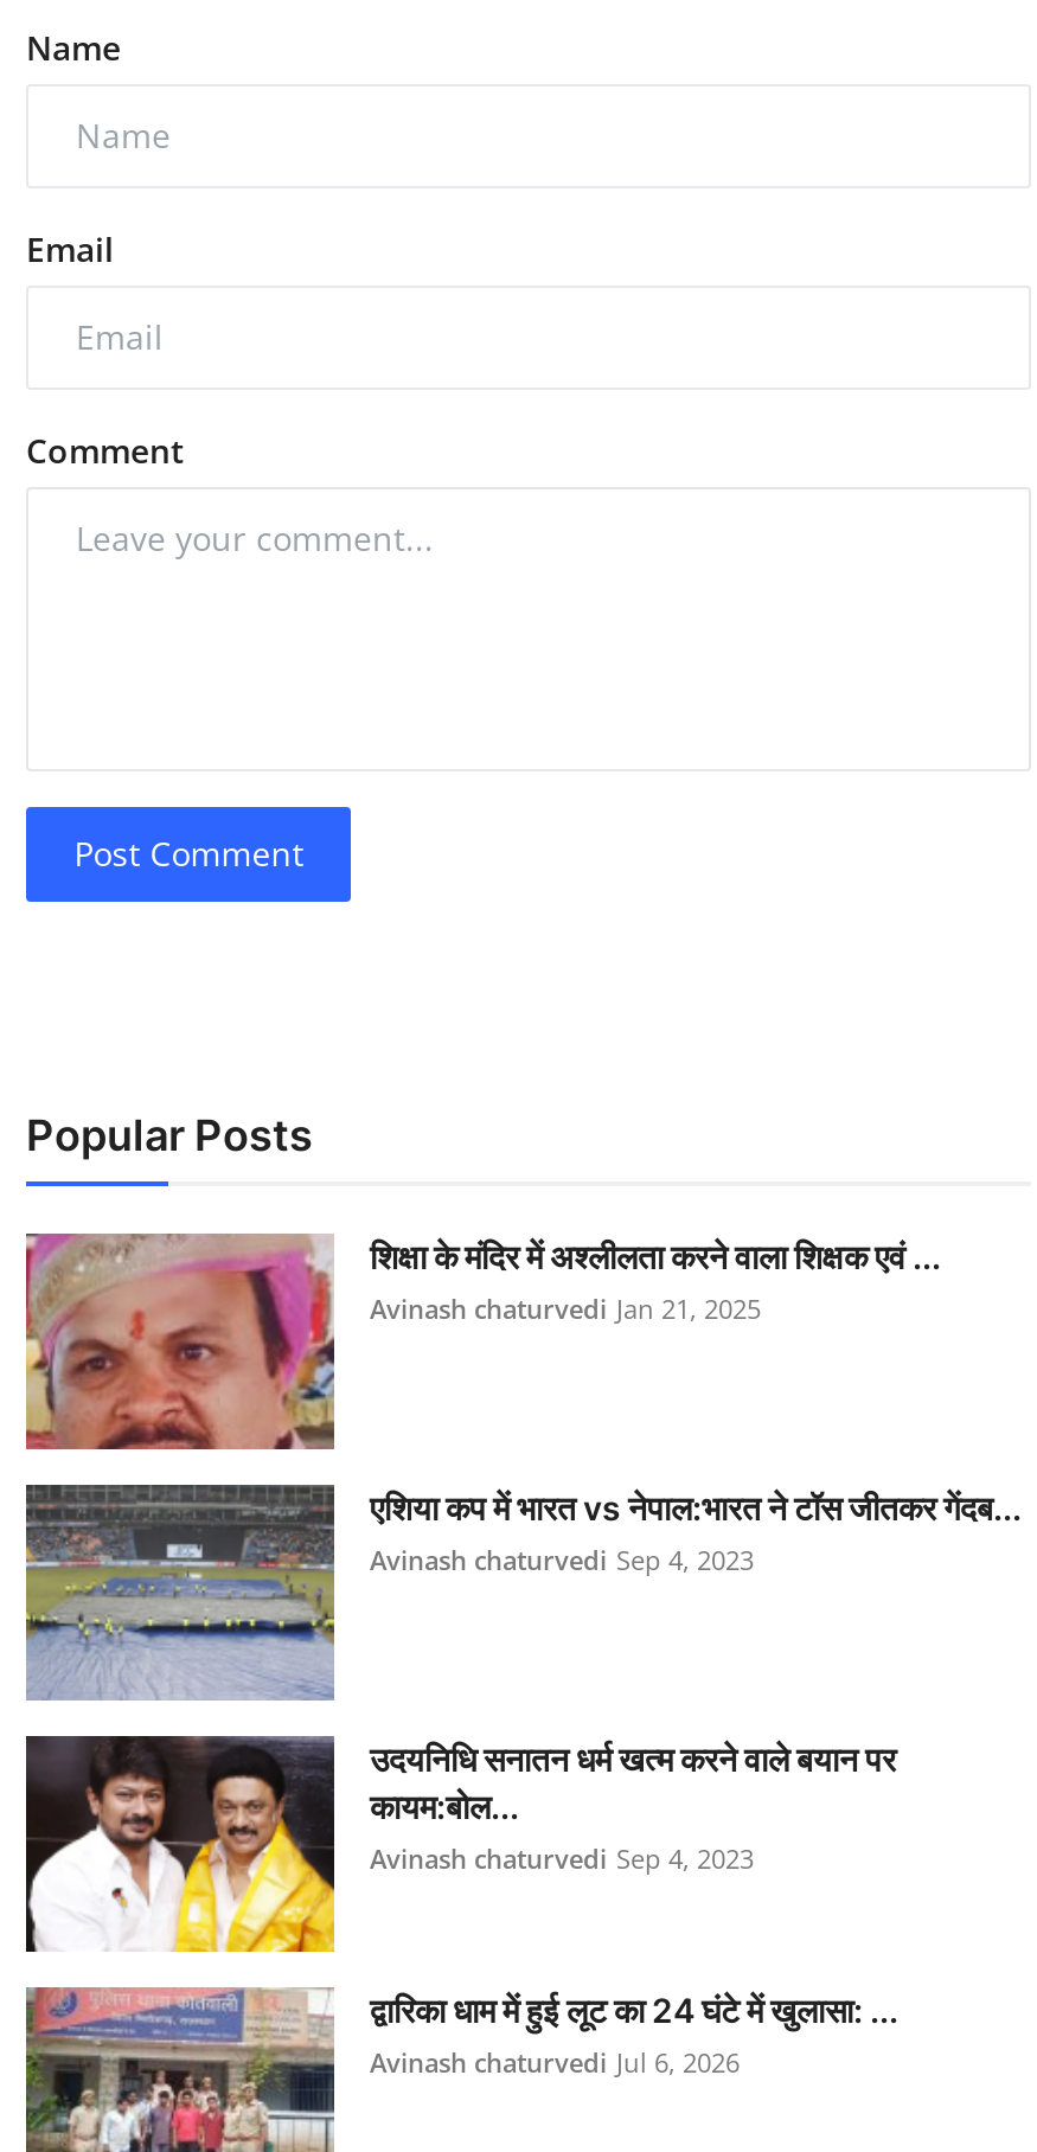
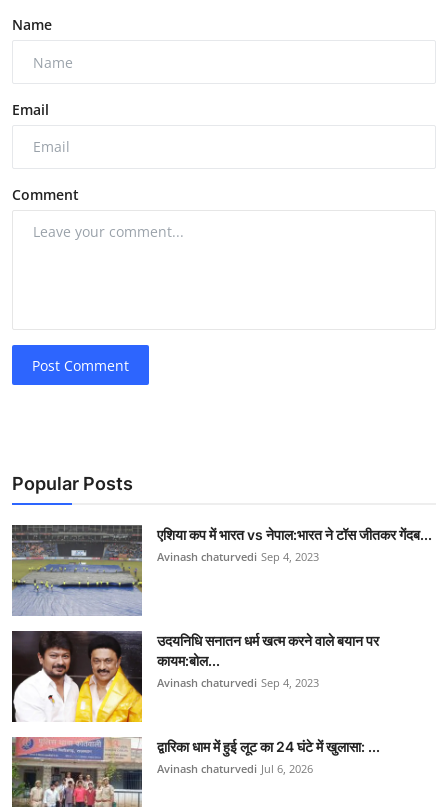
[24,1232,941,1450] [image] | शिक्षा के मंदिर में अश्लीलता करने वाला शिक्षक एवं ... | Avinash chaturvedi Jan 21, 2025 -> none

